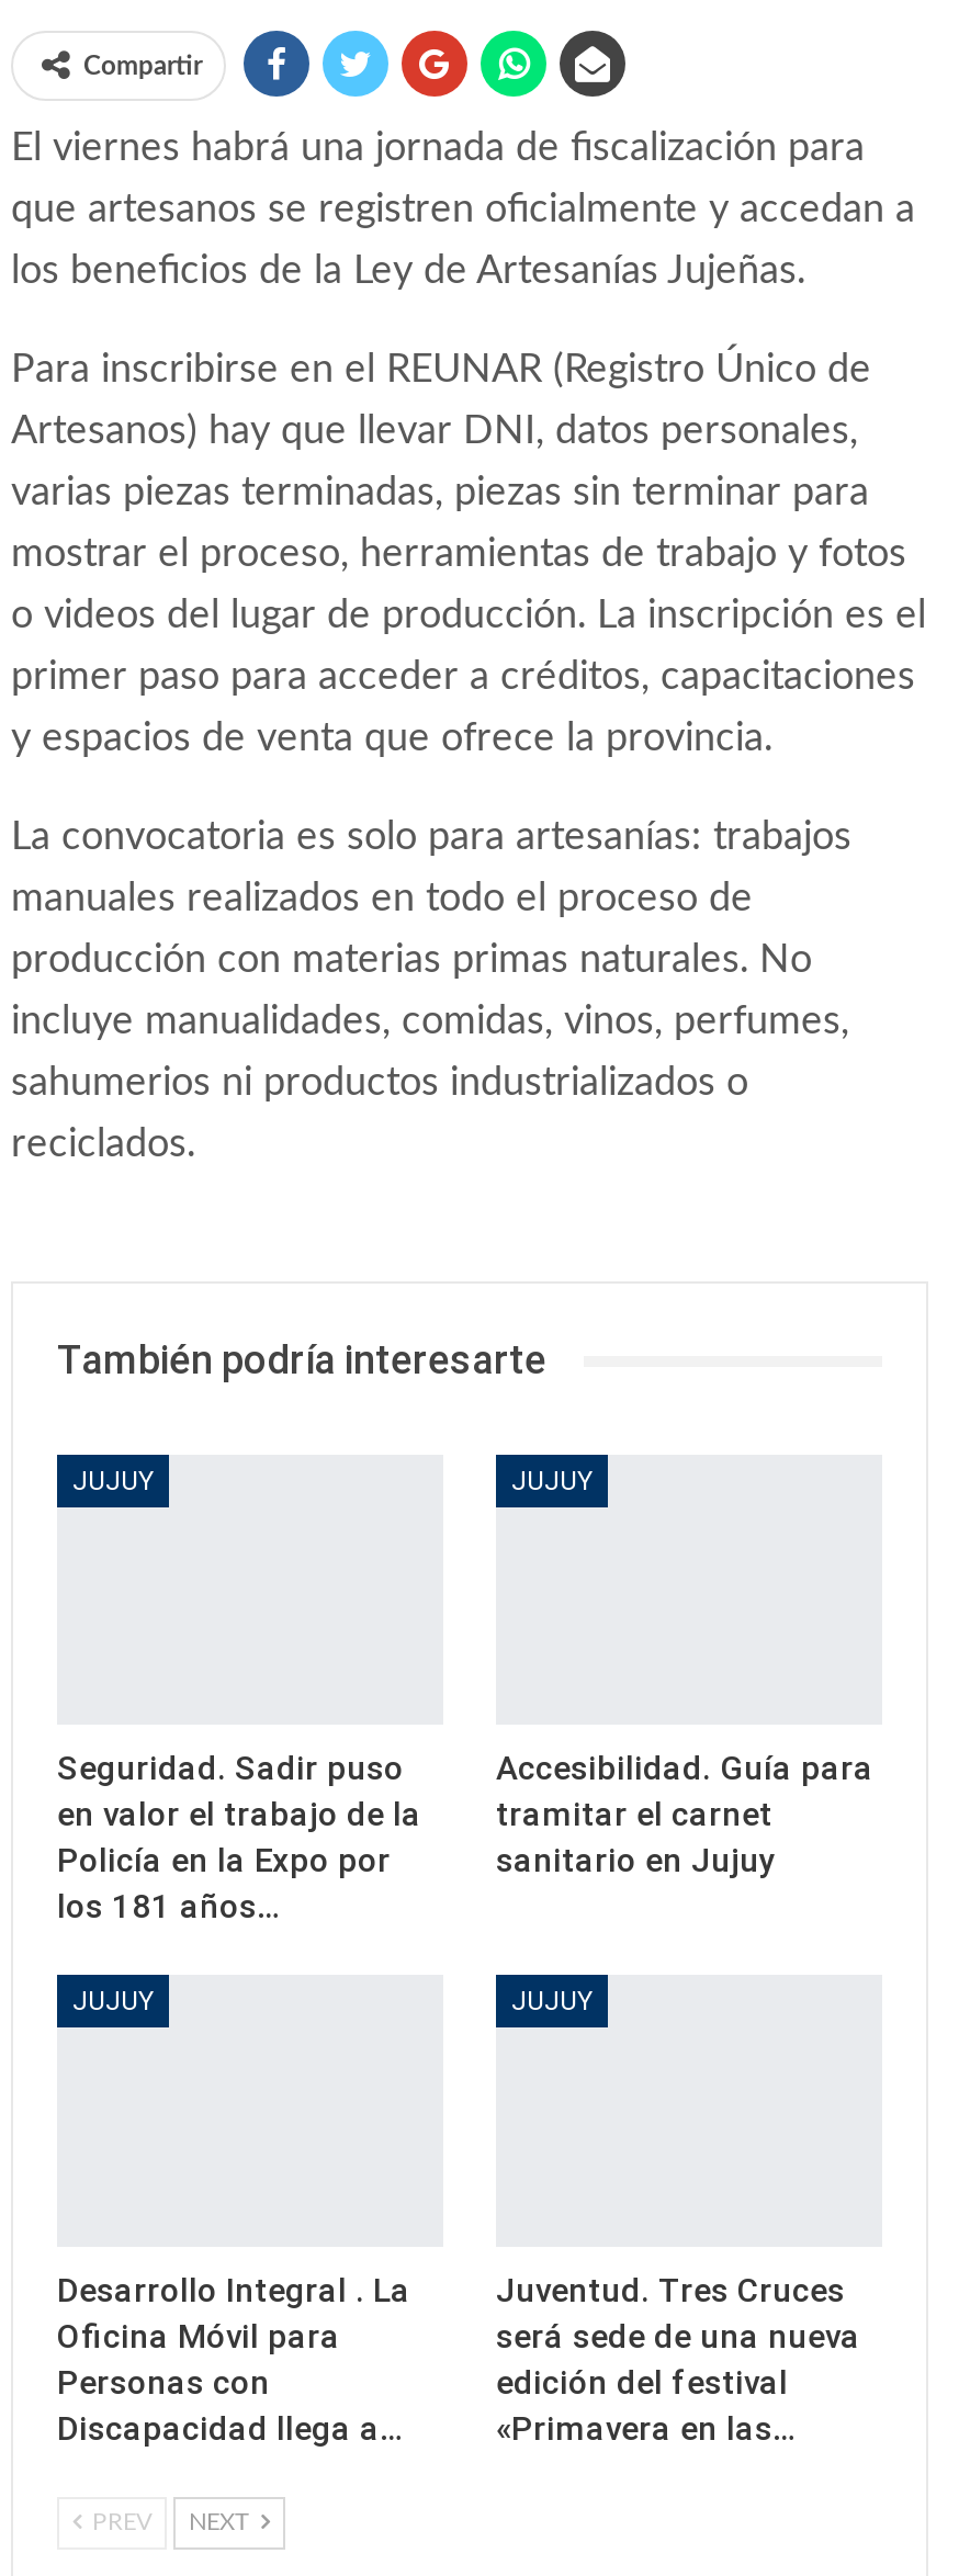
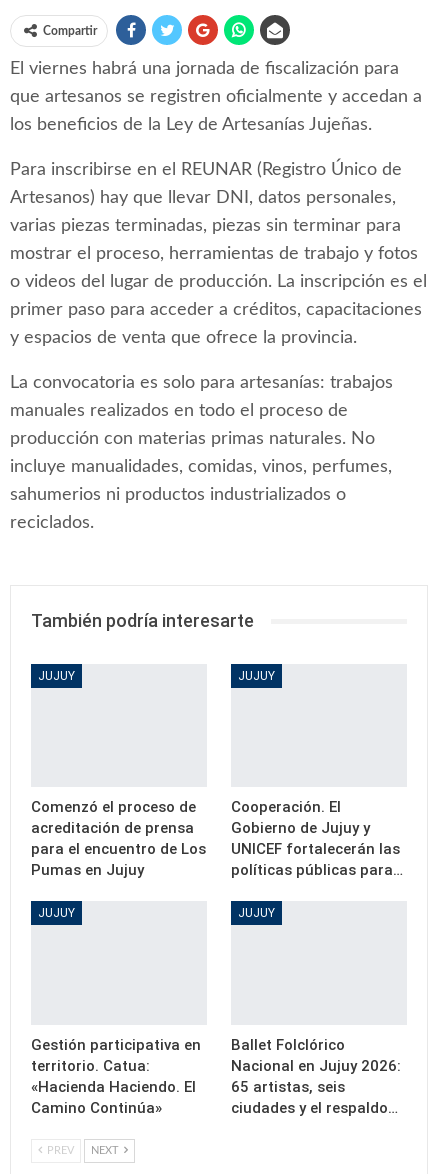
[57,1750,421,1928] Seguridad. Sadir puso | en valor el trabajo de la | Policía en la Expo por | los 181 años… -> [31,798,206,879] Comenzó el proceso de | acreditación de prensa | para el encuentro de Los | Pumas en Jujuy
[496,1750,873,1882] Accesibilidad. Guía para | tramitar el carnet | sanitario en Jujuy -> [231,798,403,879] Cooperación. El | Gobierno de Jujuy y | UNICEF fortalecerán las | políticas públicas para…
[57,2270,410,2448] Desarrollo Integral . La | Oficina Móvil para | Personas con | Discapacidad llega a… -> [31,1036,201,1117] Gestión participativa en | territorio. Catua: | «Hacienda Haciendo. El | Camino Continúa»
[496,2270,860,2448] Juventud. Tres Cruces | será sede de una nueva | edición del festival | «Primavera en las… -> [231,1036,401,1117] Ballet Folclórico | Nacional en Jujuy 2026: | 65 artistas, seis | ciudades y el respaldo…

